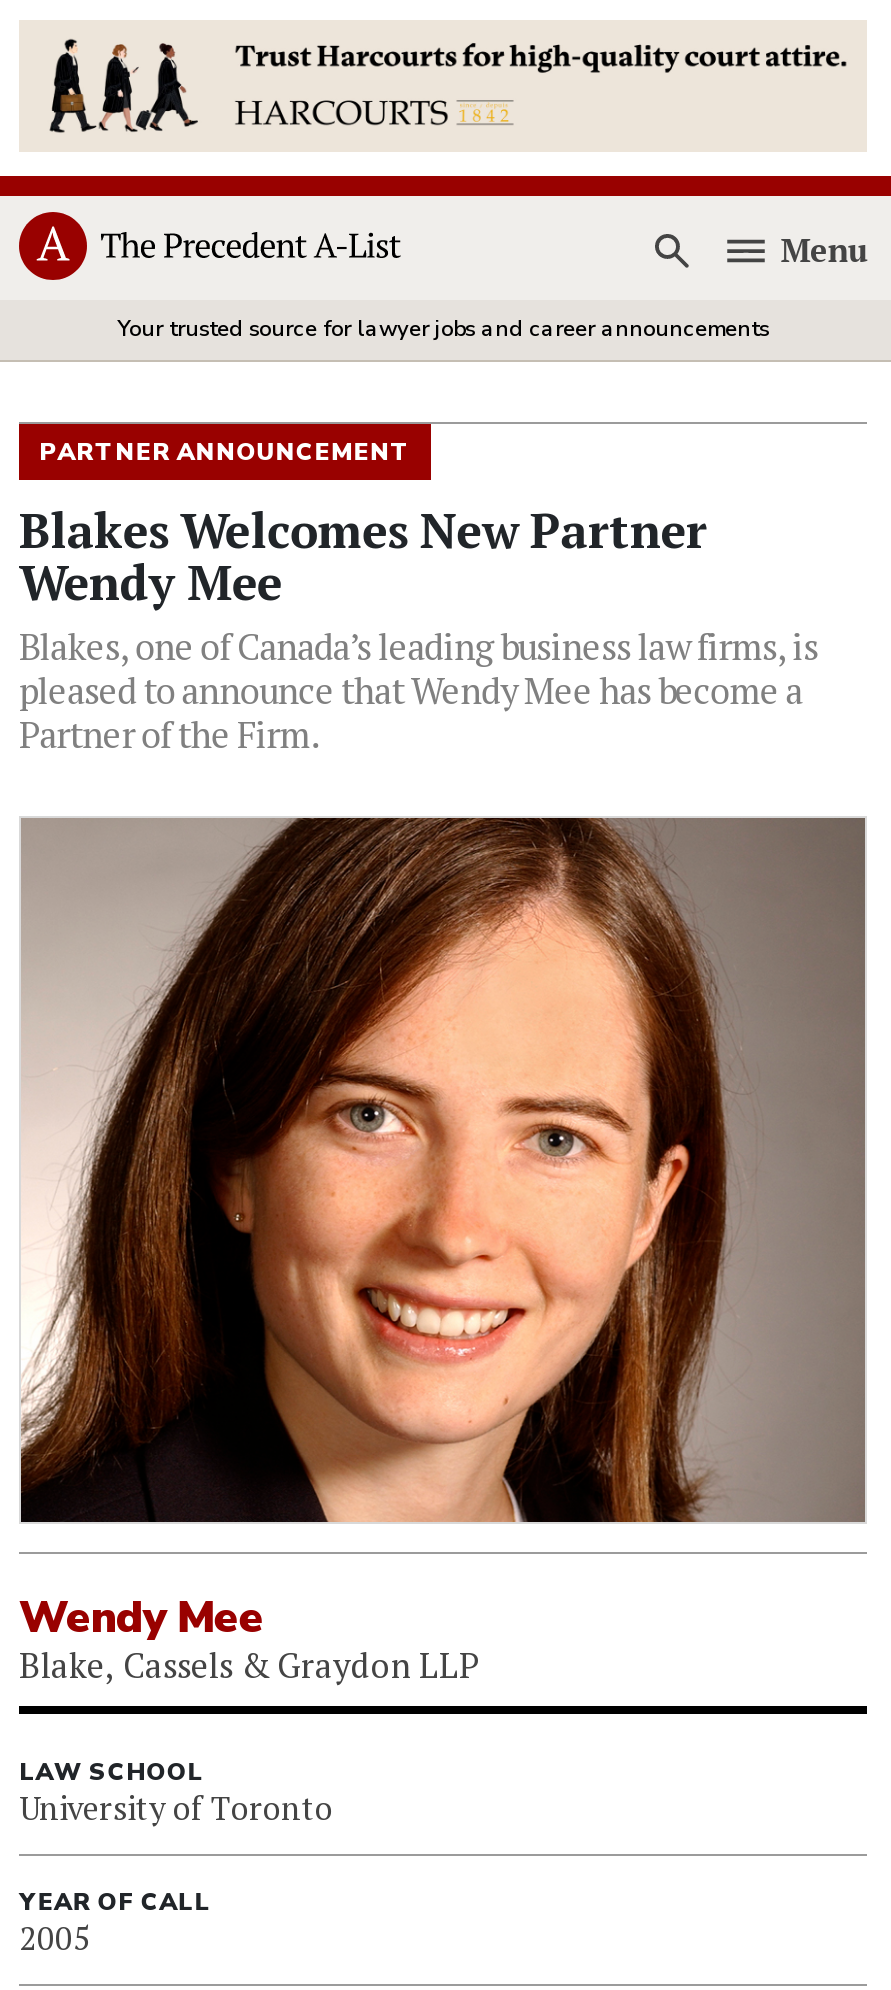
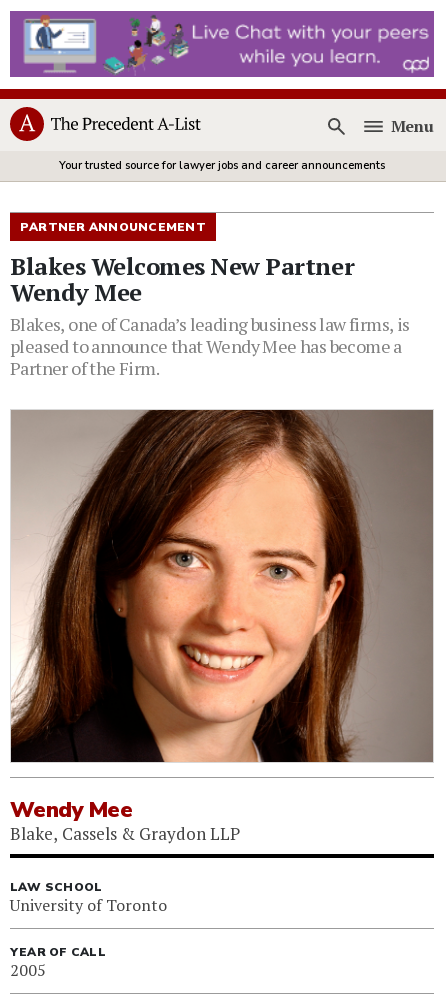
[19,20,867,152] [image] -> [9,10,435,78] [image]

